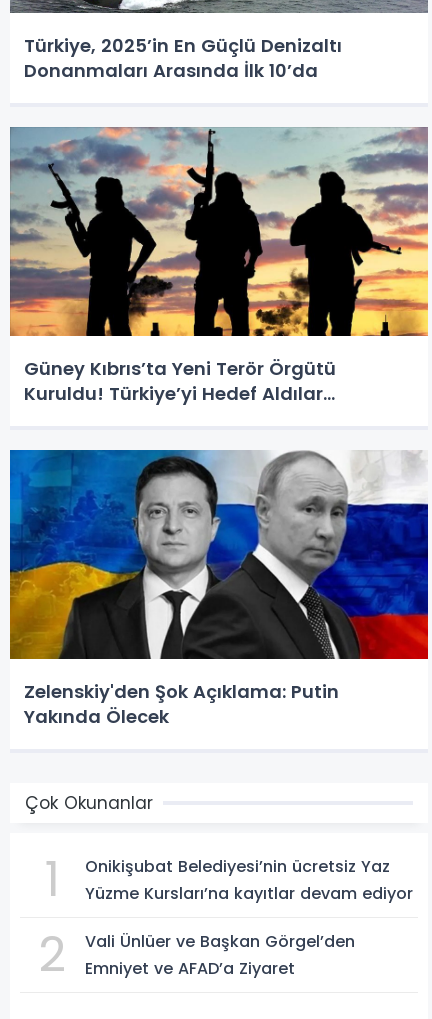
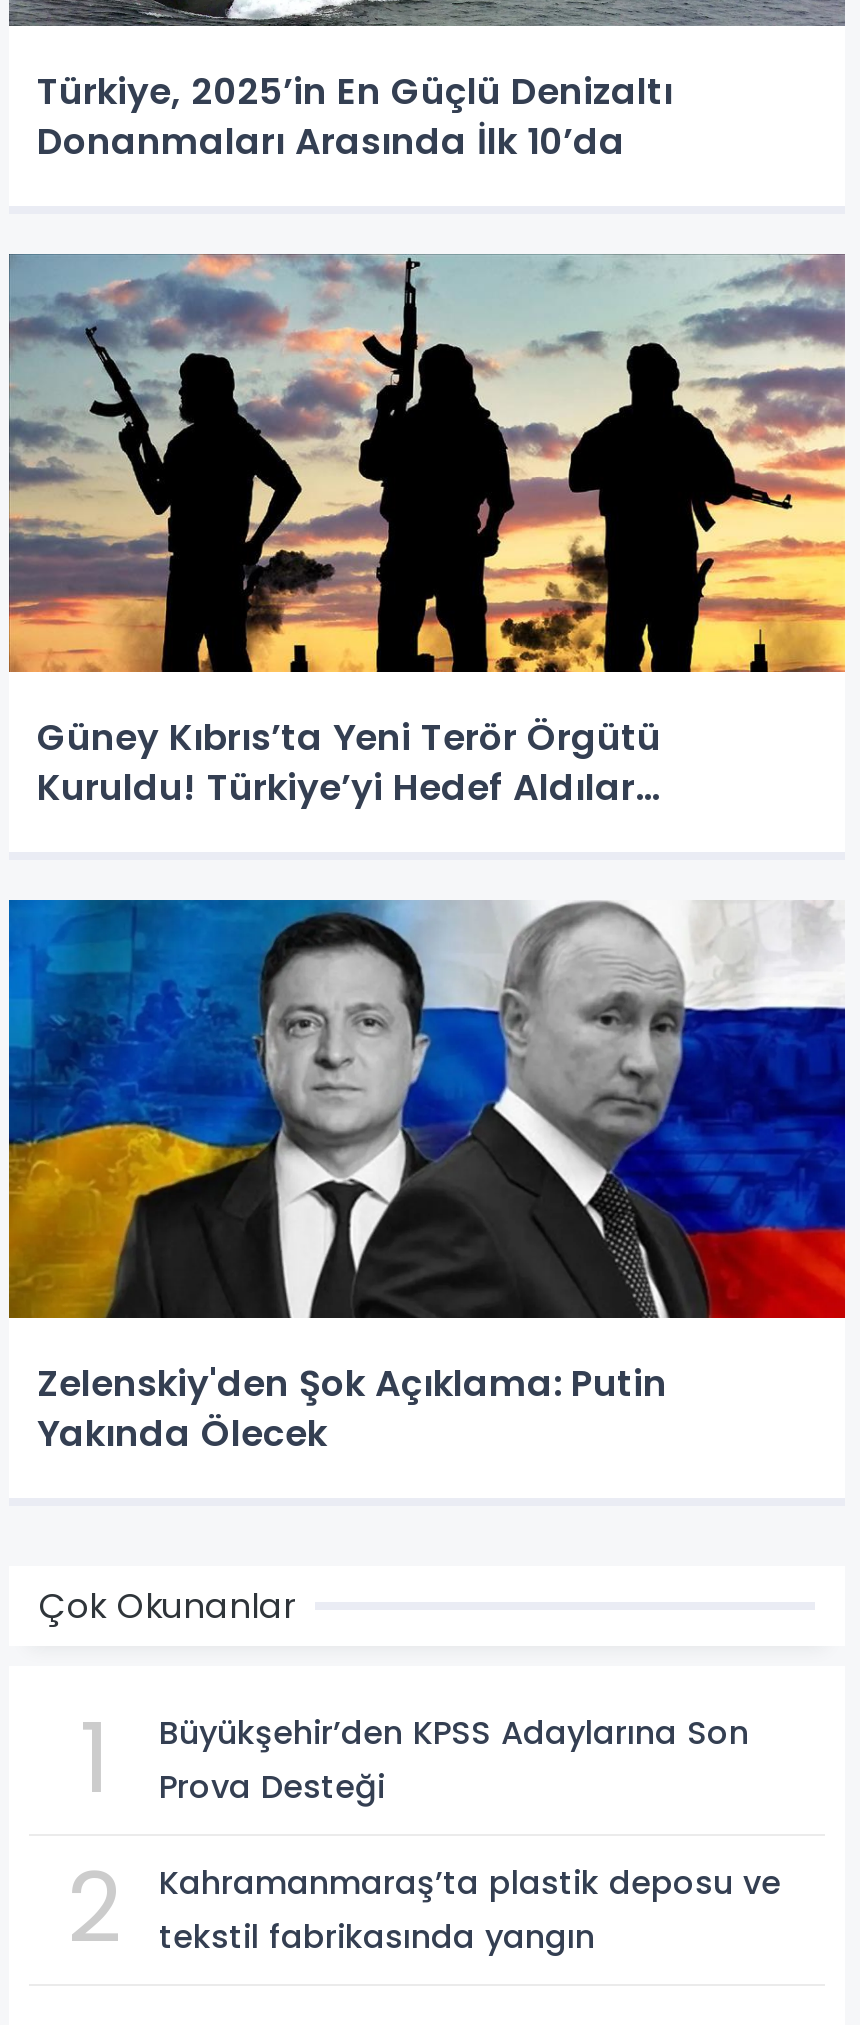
[85,855,413,905] Onikişubat Belediyesi’nin ücretsiz Yaz | Yüzme Kursları’na kayıtlar devam ediyor -> [159,1711,749,1811] Büyükşehir’den KPSS Adaylarına Son | Prova Desteği
[85,930,355,980] Vali Ünlüer ve Başkan Görgel’den | Emniyet ve AFAD’a Ziyaret -> [159,1861,781,1961] Kahramanmaraş’ta plastik deposu ve | tekstil fabrikasında yangın

